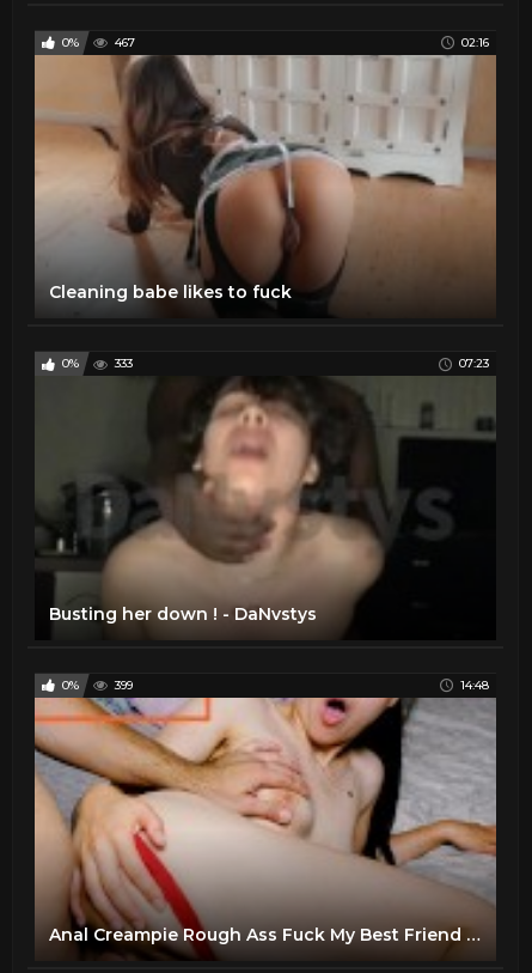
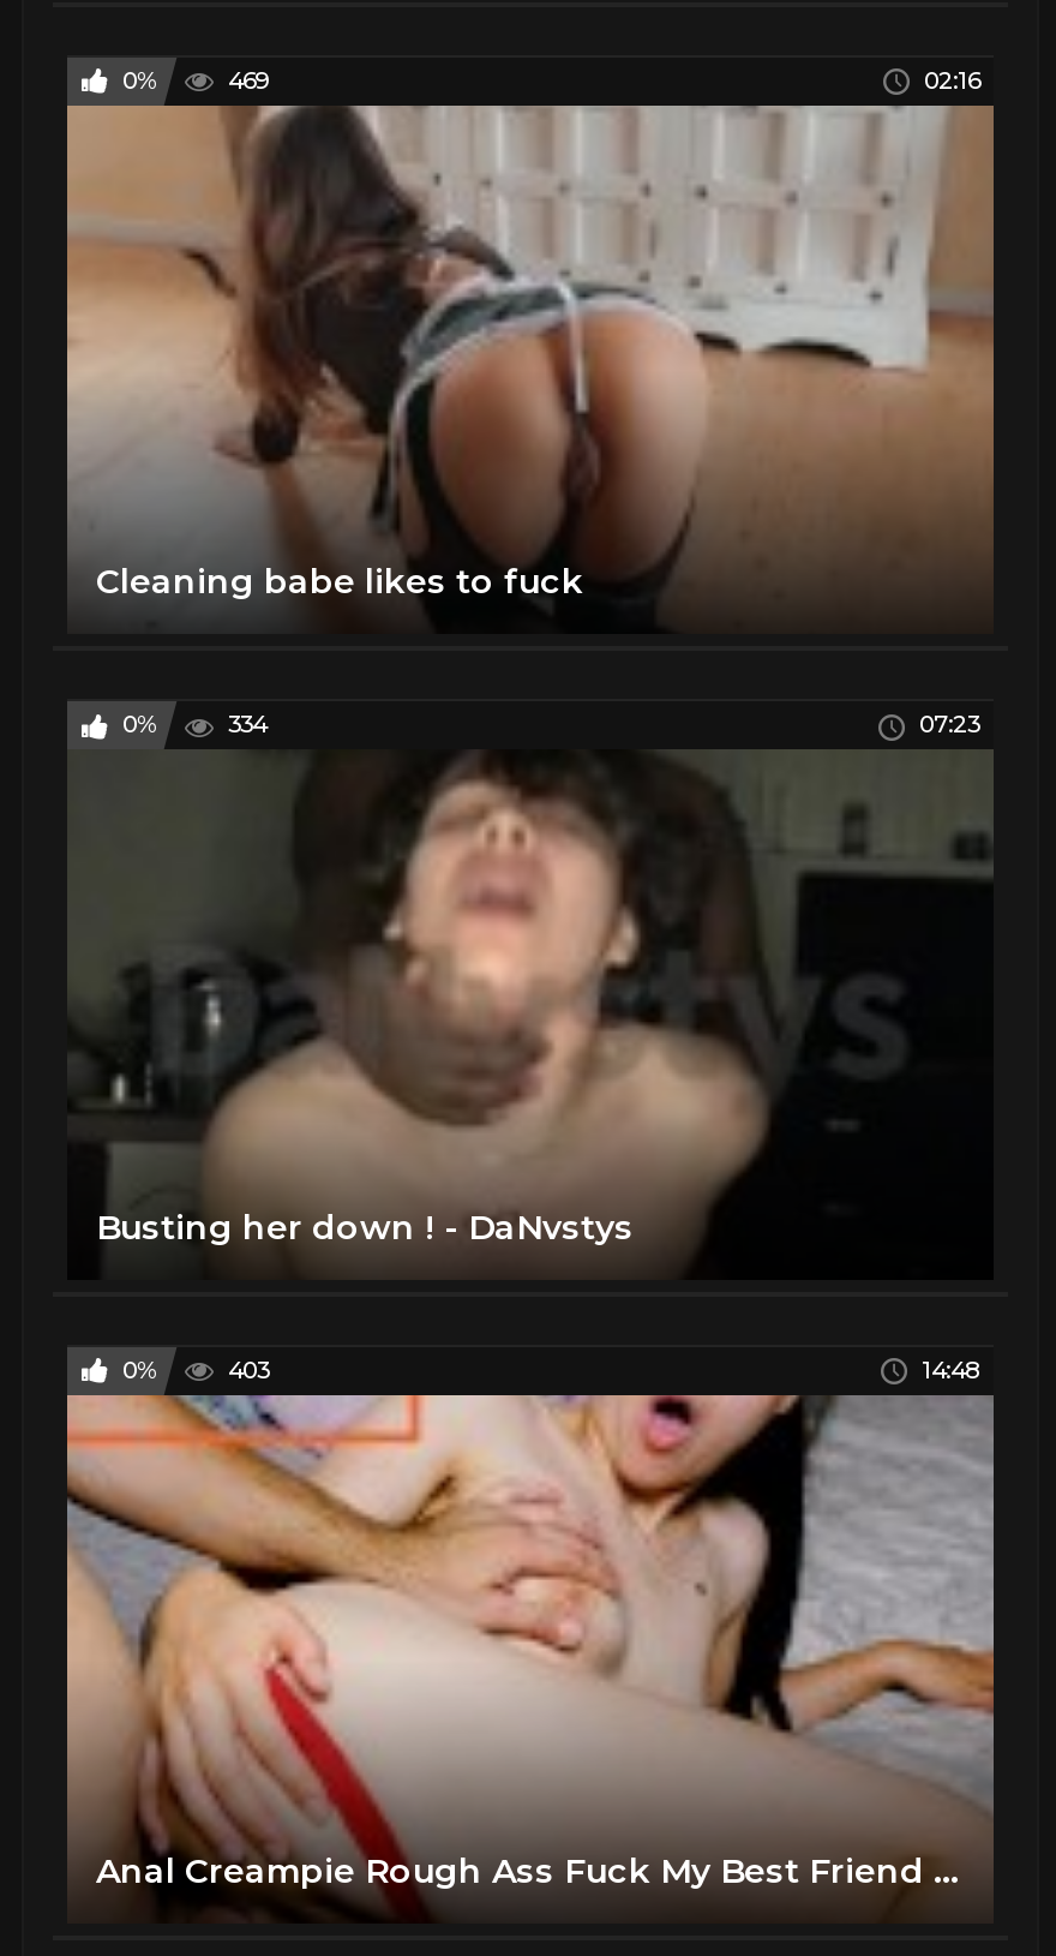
[115,34,135,50] 467 -> [228,64,266,95] 469
[115,356,133,371] 333 -> [228,709,266,740] 334
[115,677,133,693] 399 -> [228,1354,269,1385] 403

